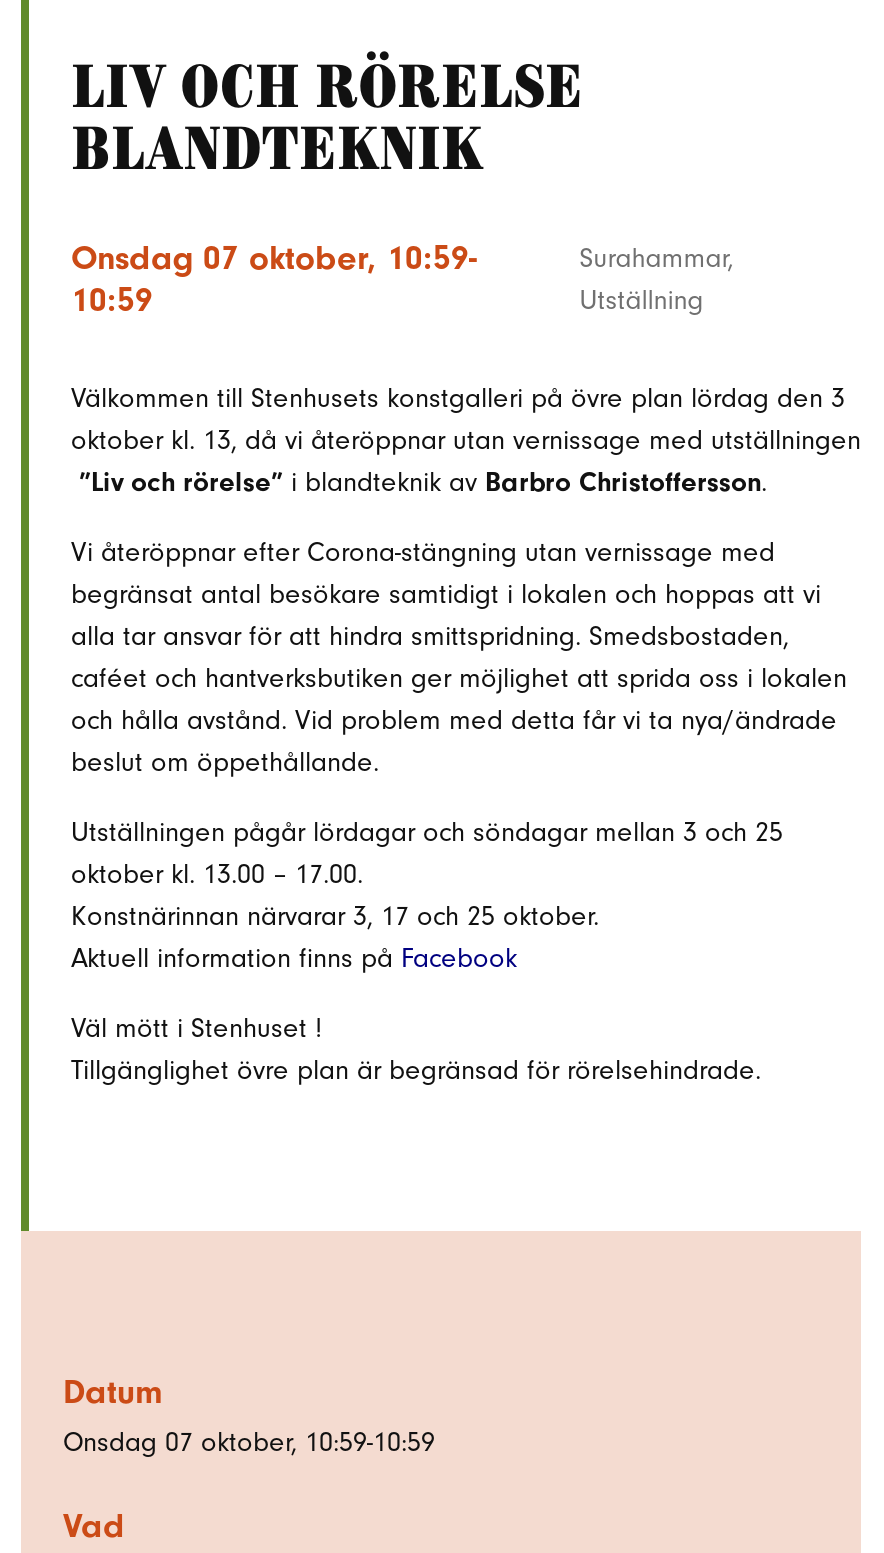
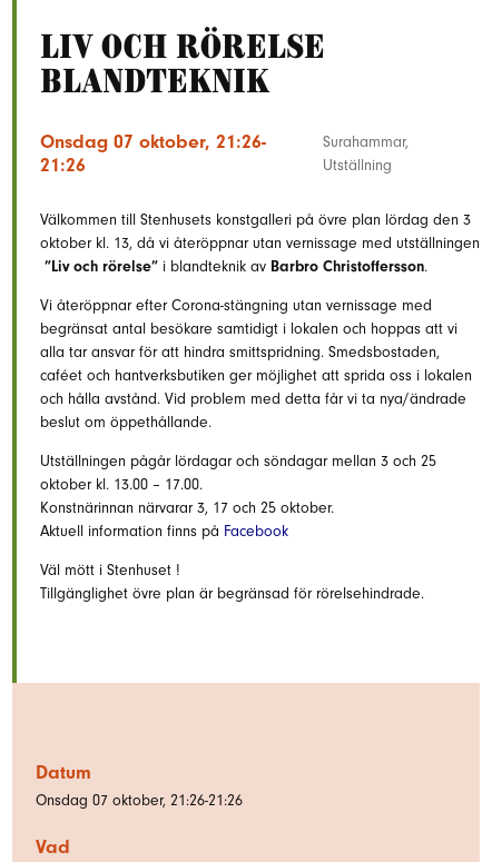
[71,237,477,277] Onsdag 07 oktober, 10:59- -> [40,130,266,152] Onsdag 07 oktober, 21:26-
[71,279,153,319] 10:59 -> [40,153,86,176] 21:26
[63,1424,435,1458] Onsdag 07 oktober, 10:59-10:59 -> [36,790,243,809] Onsdag 07 oktober, 21:26-21:26

